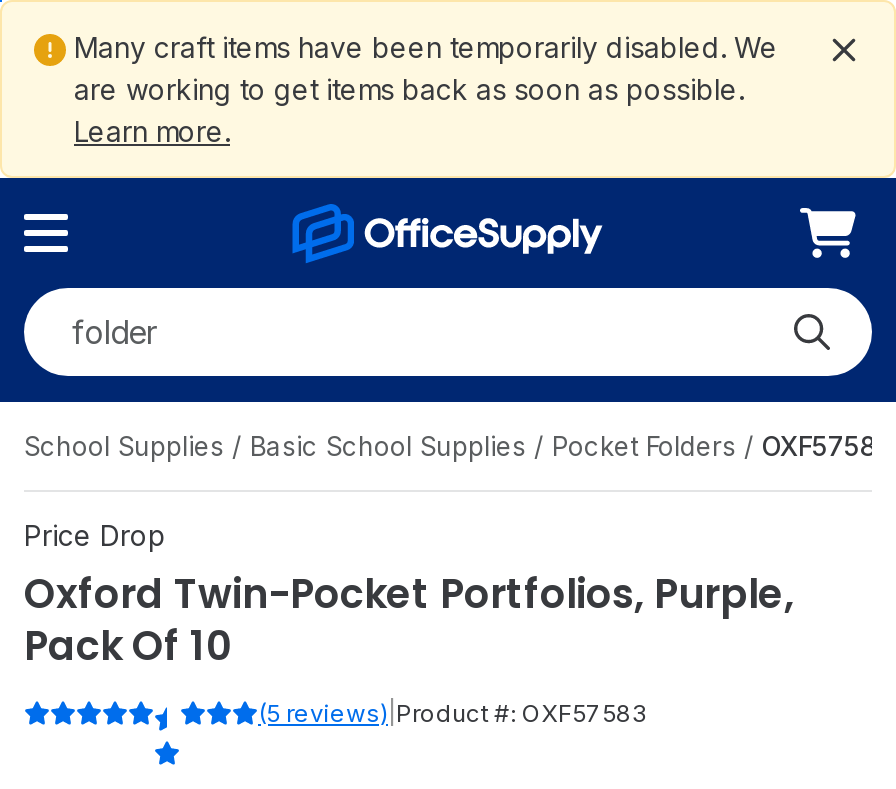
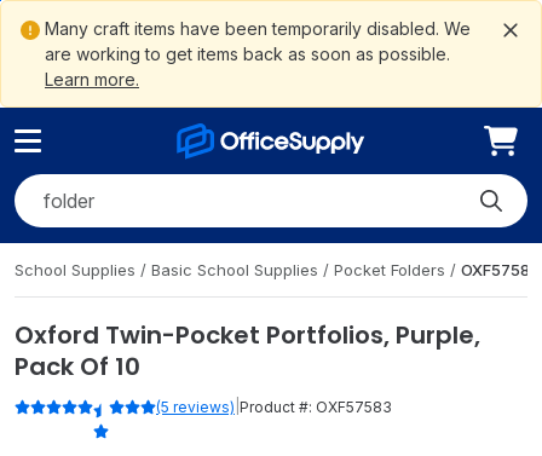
[24,518,166,552] Price Drop -> none

